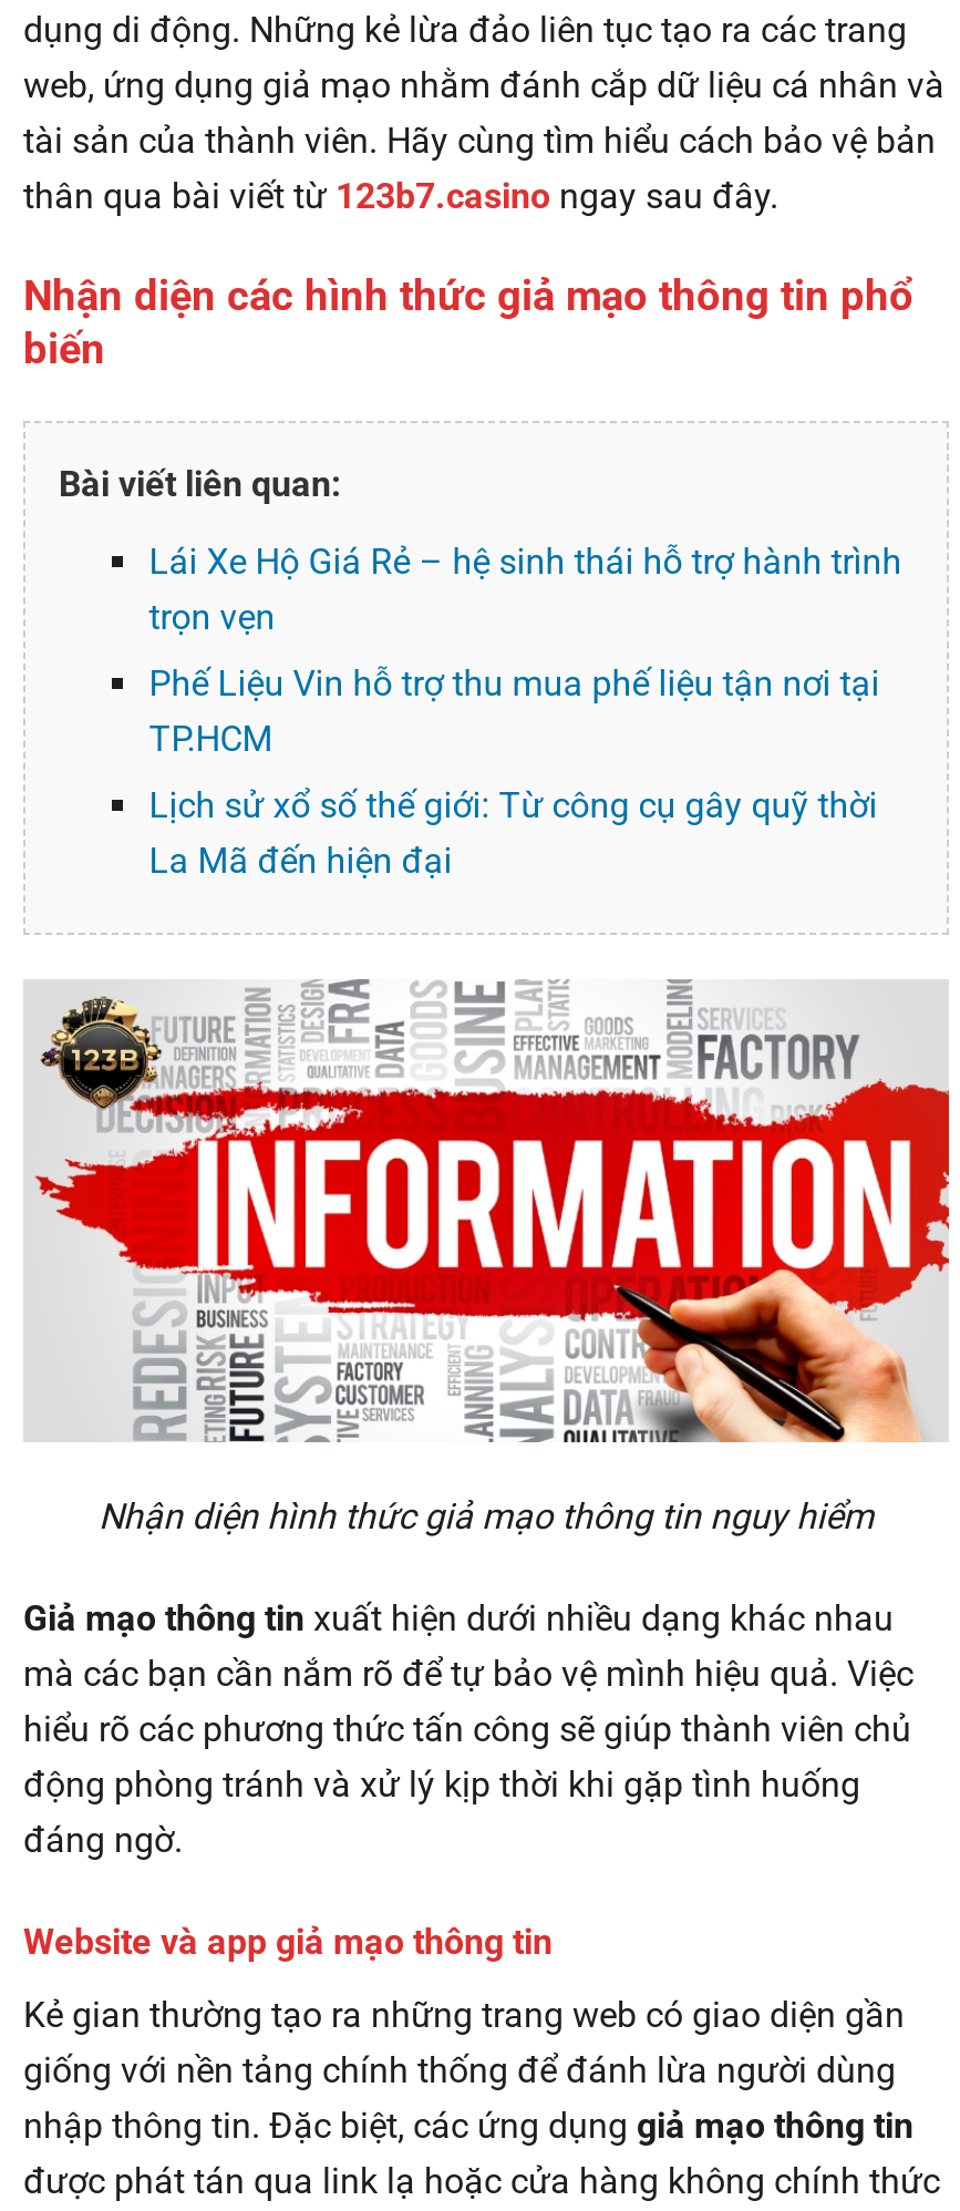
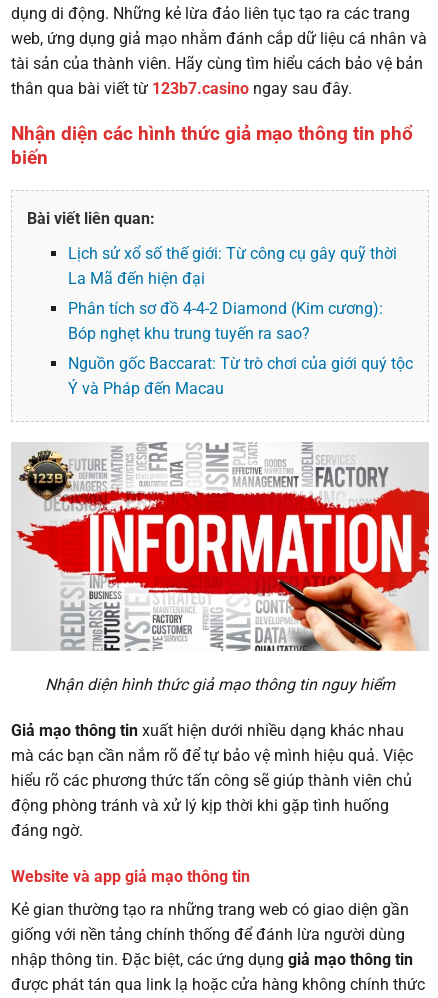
[149,541,902,760] Lái Xe Hộ Giá Rẻ – hệ sinh thái hỗ trợ hành trình | trọn vẹn | Phế Liệu Vin hỗ trợ thu mua phế liệu tận nơi tại | TP.HCM -> none
moved [149,785,878,882] -> [68,244,397,288]: Lịch sử xổ số thế giới: Từ công cụ gây quỹ thời | La Mã đến hiện đại
none -> [68,299,413,398] Phân tích sơ đồ 4-4-2 Diamond (Kim cương): | Bóp nghẹt khu trung tuyến ra sao? | Nguồn gốc Baccarat: Từ trò chơi của giới quý tộc | Ý và Pháp đến Macau

